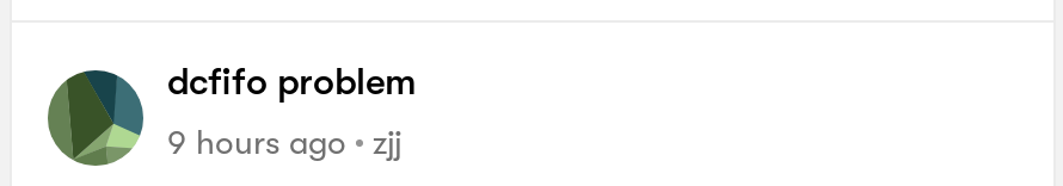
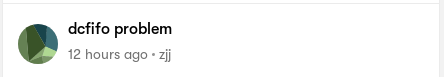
[167,123,346,161] 9 hours ago -> [68,46,148,62] 12 hours ago

